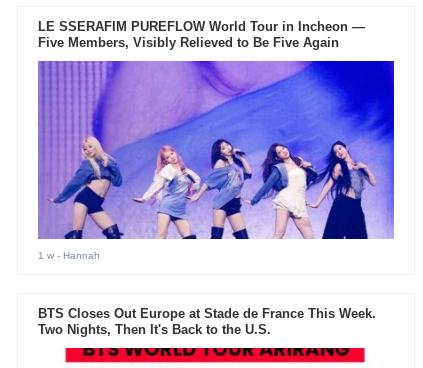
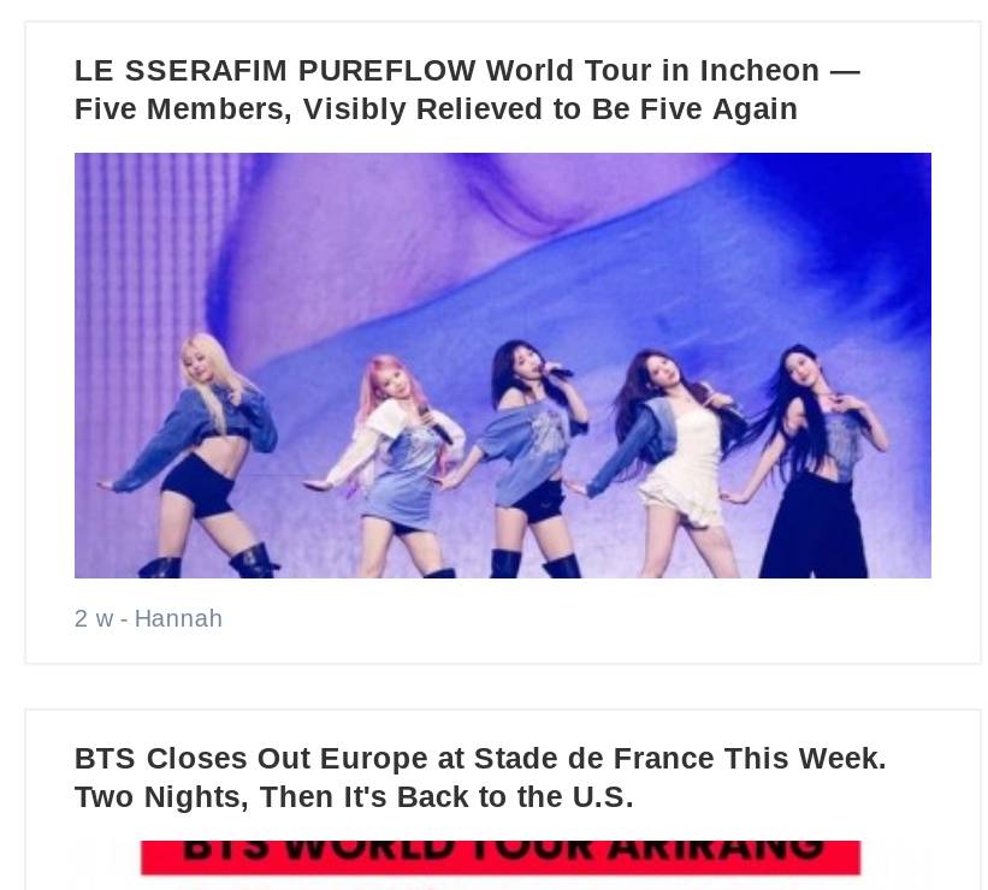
[38,249,100,260] 1 w - Hannah -> [74,605,223,631] 2 w - Hannah

